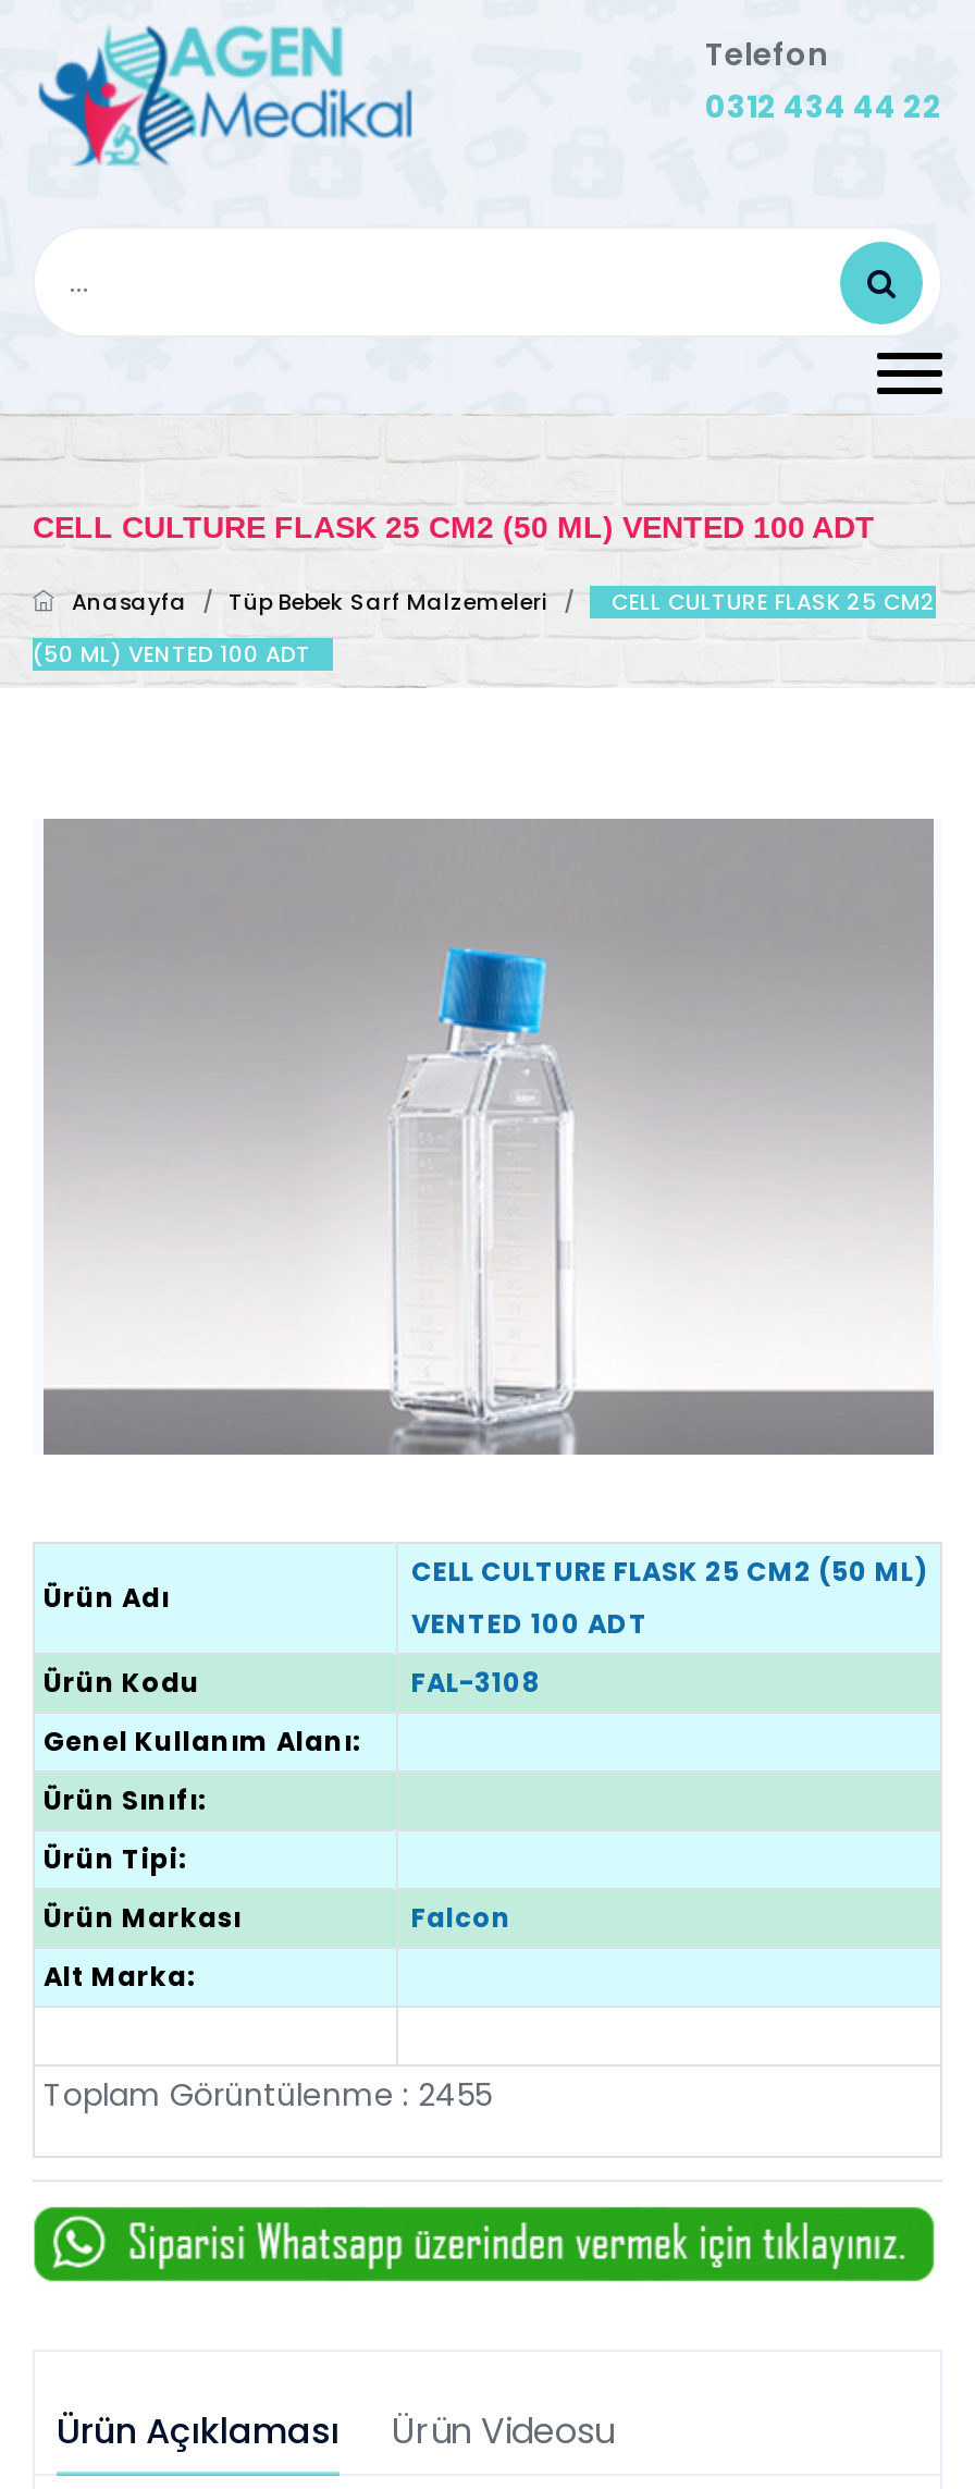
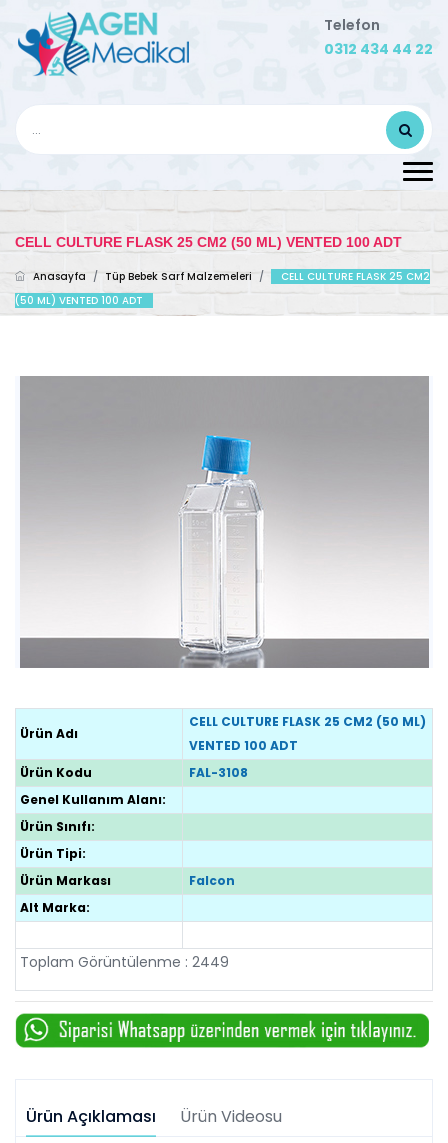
[44,2073,492,2117] Toplam Görüntülenme : 2455 -> [20,952,229,972] Toplam Görüntülenme : 2449

